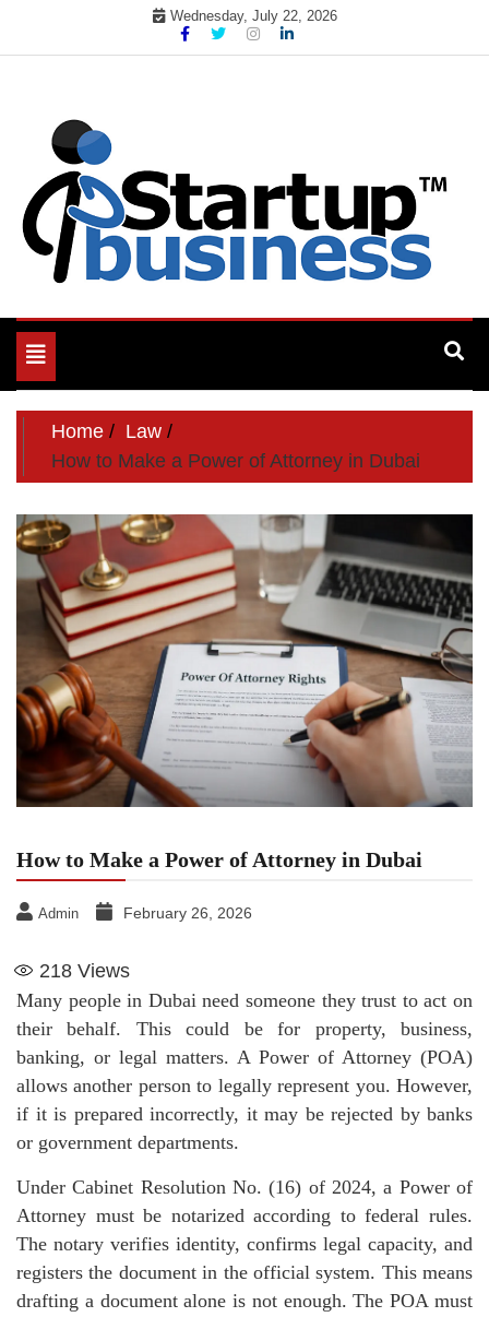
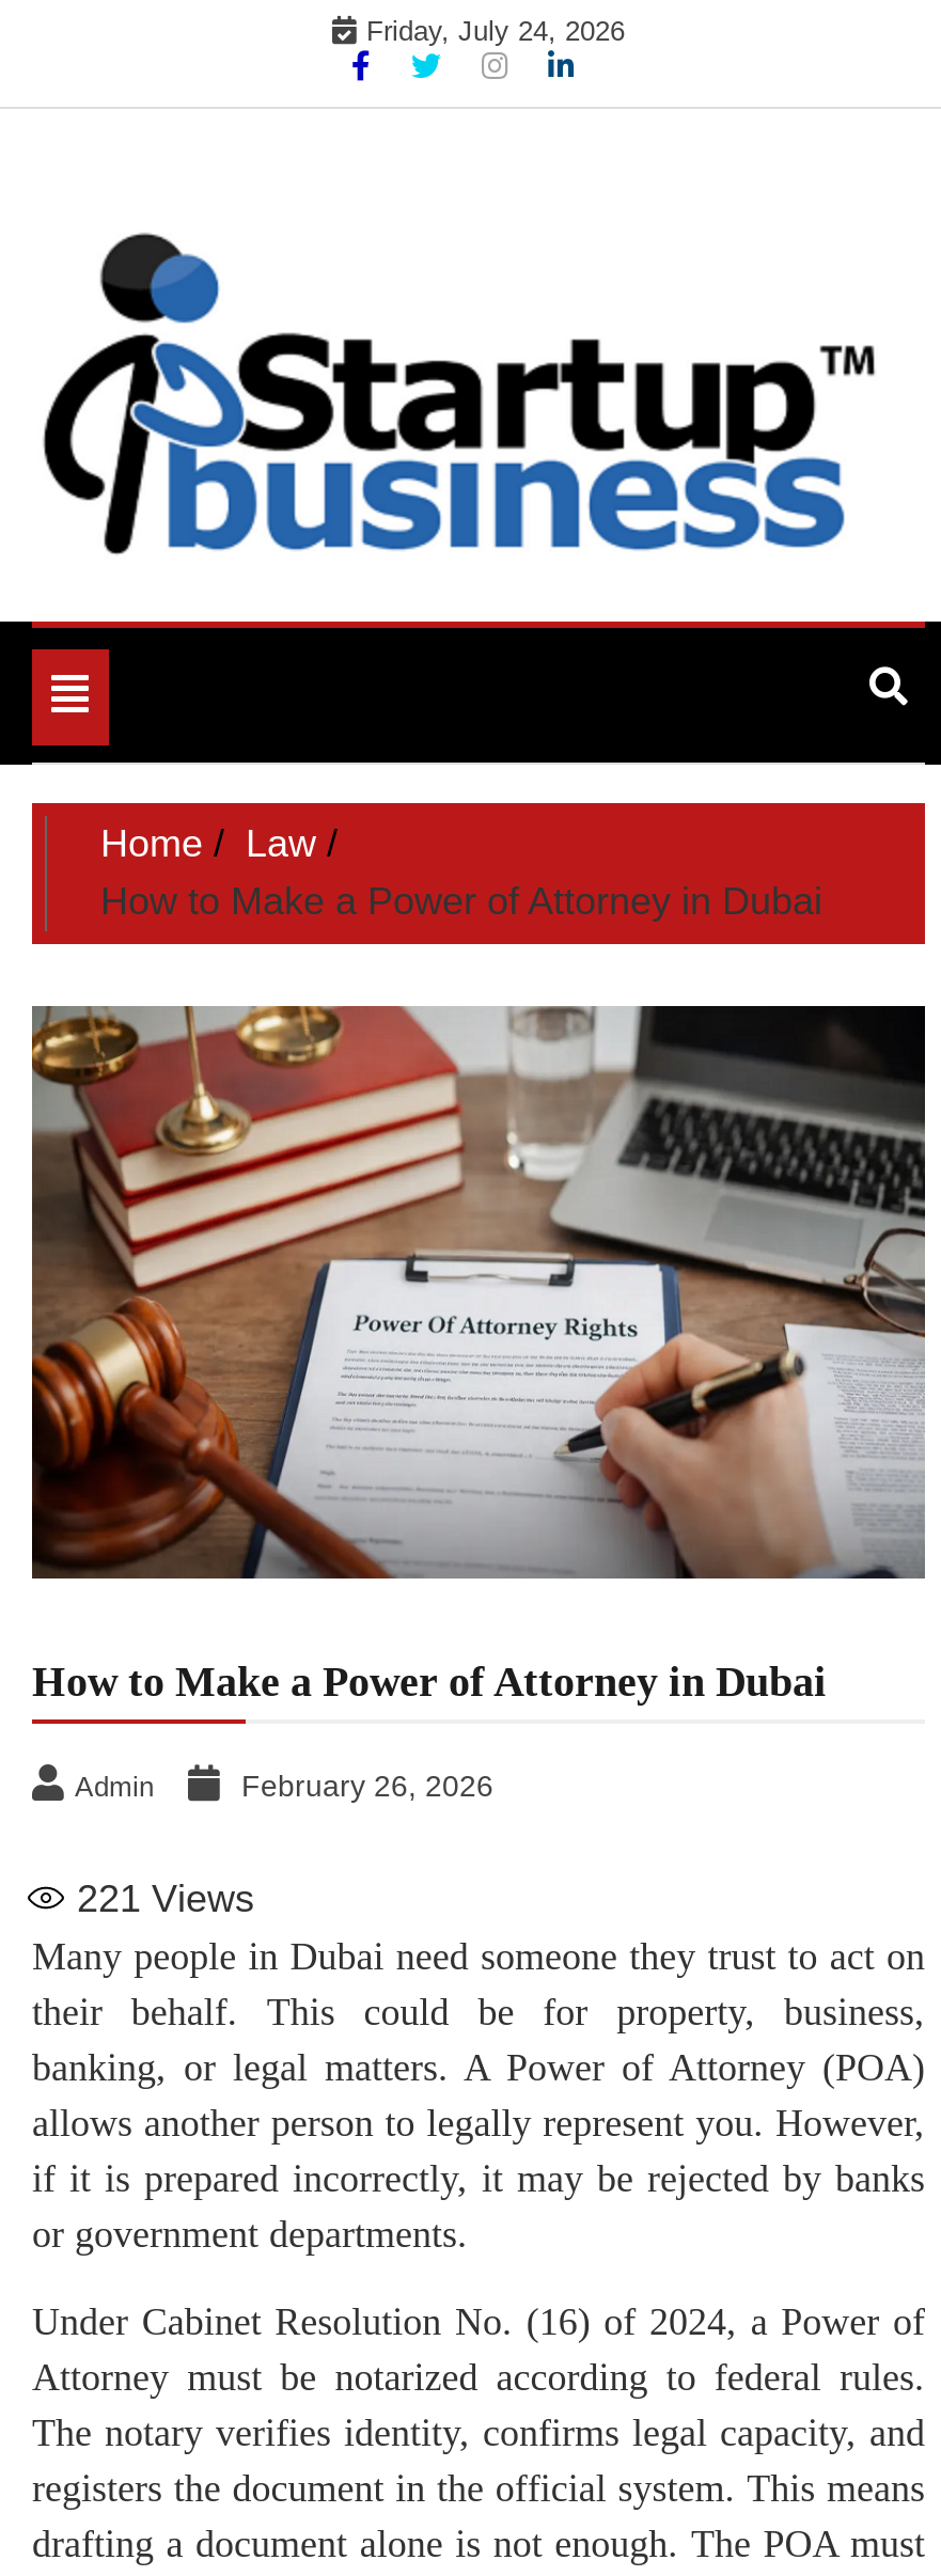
[170,8,337,24] Wednesday, July 22, 2026 -> [366,15,625,47] Friday, July 24, 2026
[39,960,130,982] 218 Views -> [77,1878,254,1920] 221 Views

